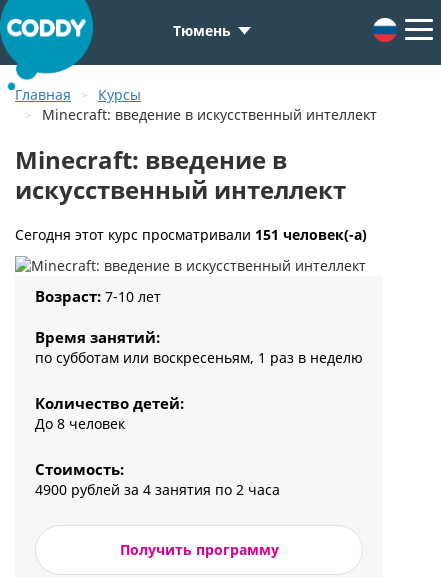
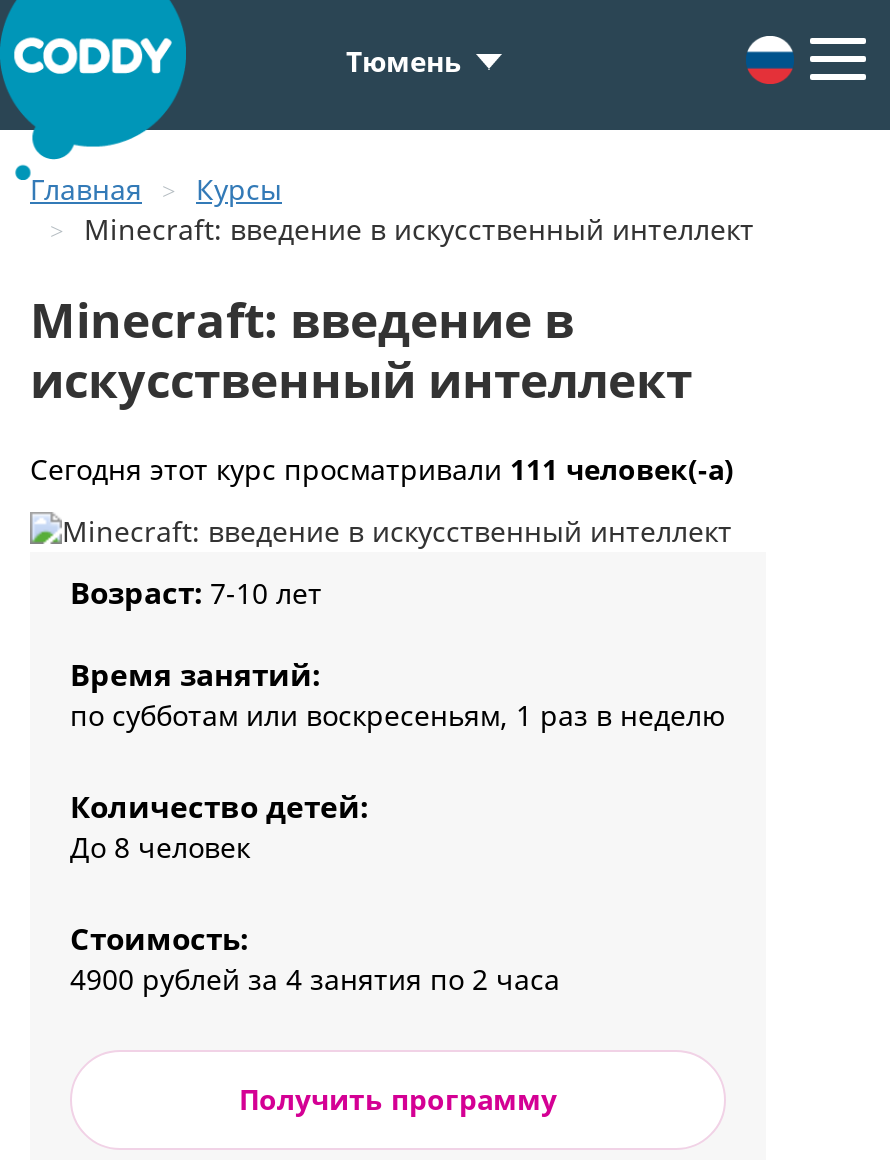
[15,225,367,244] Сегодня этот курс просматривали 151 человек(-а) -> [30,450,734,488] Сегодня этот курс просматривали 111 человек(-а)

